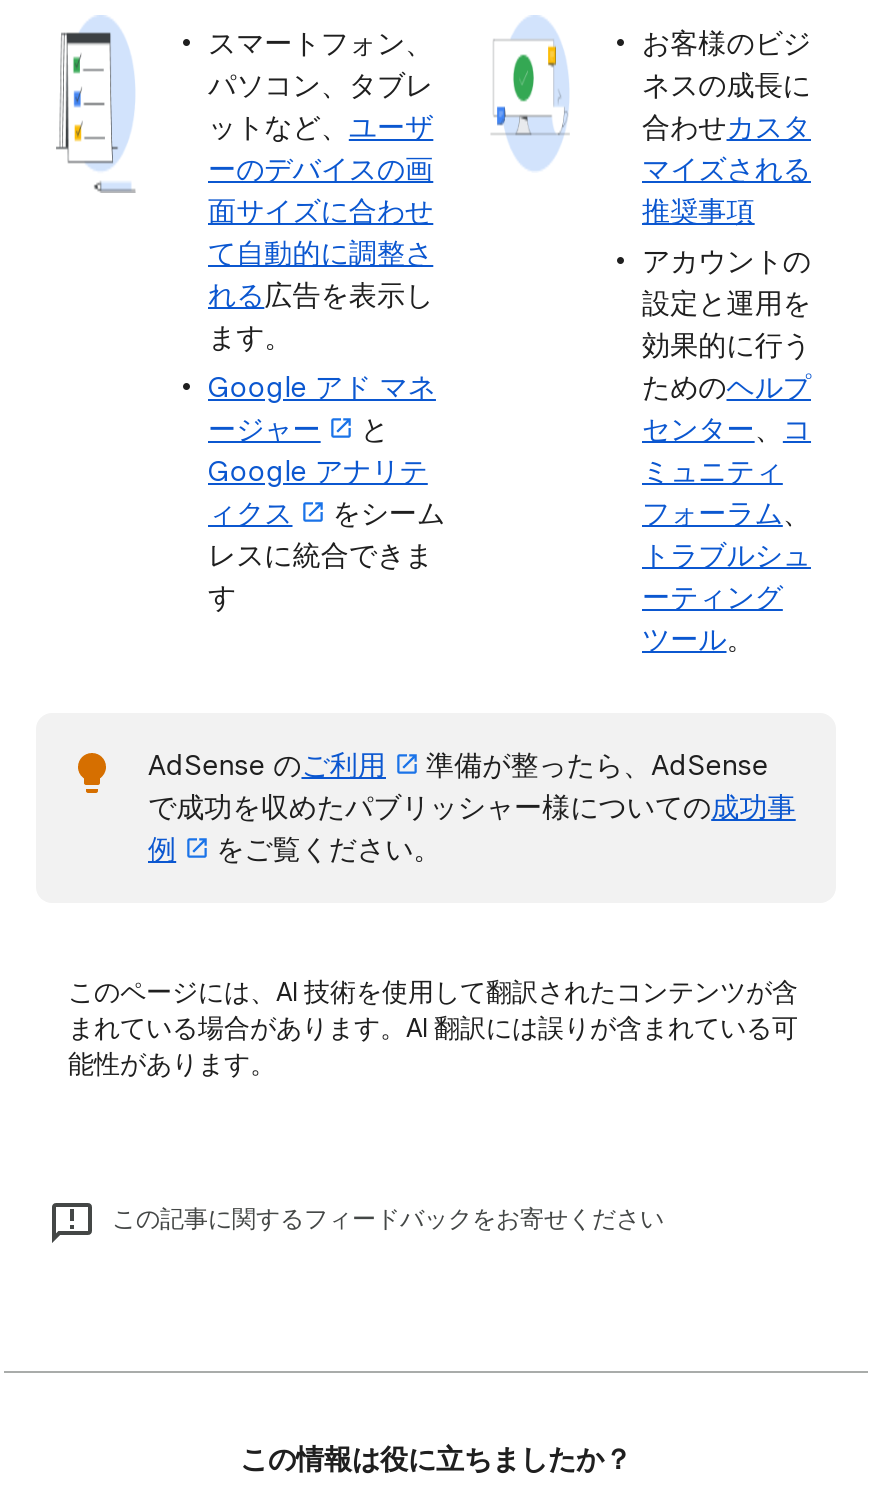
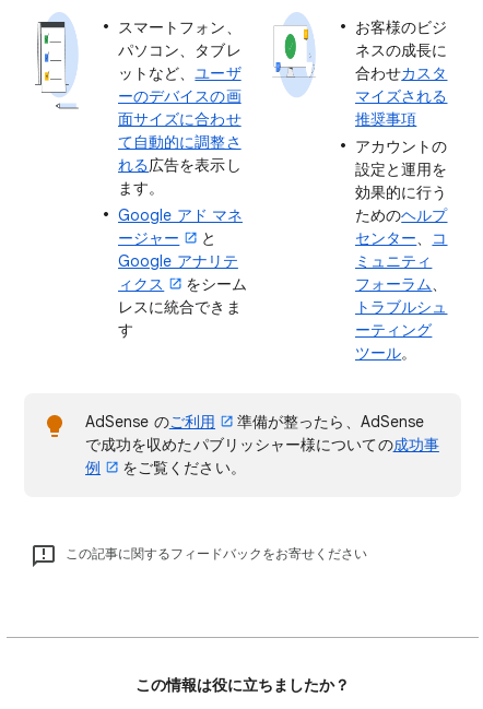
[68,975,798,1081] このページには、AI 技術を使用して翻訳されたコンテンツが含 | まれている場合があります。AI 翻訳には誤りが含まれている可 | 能性があります。 -> none

